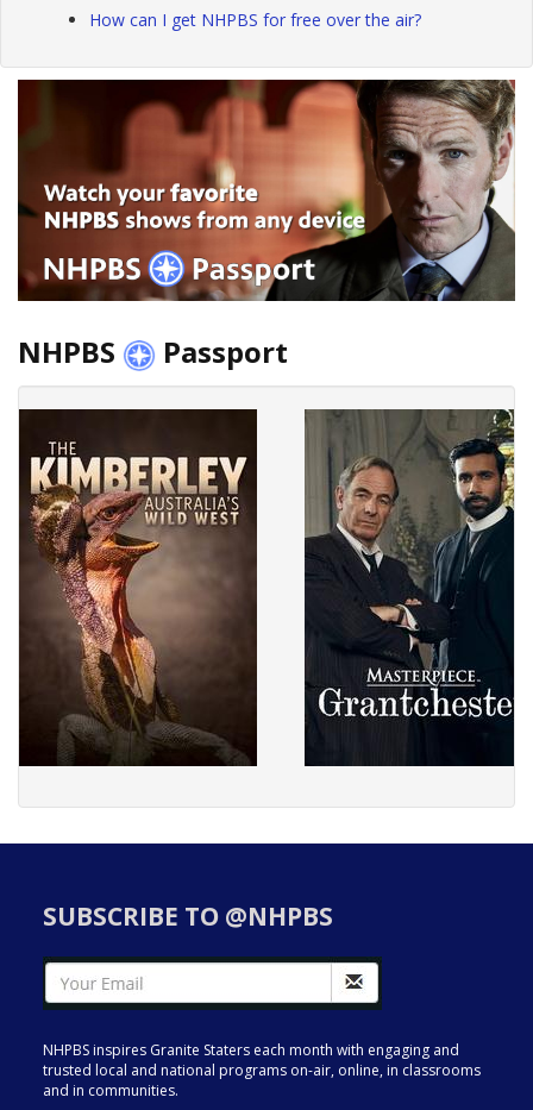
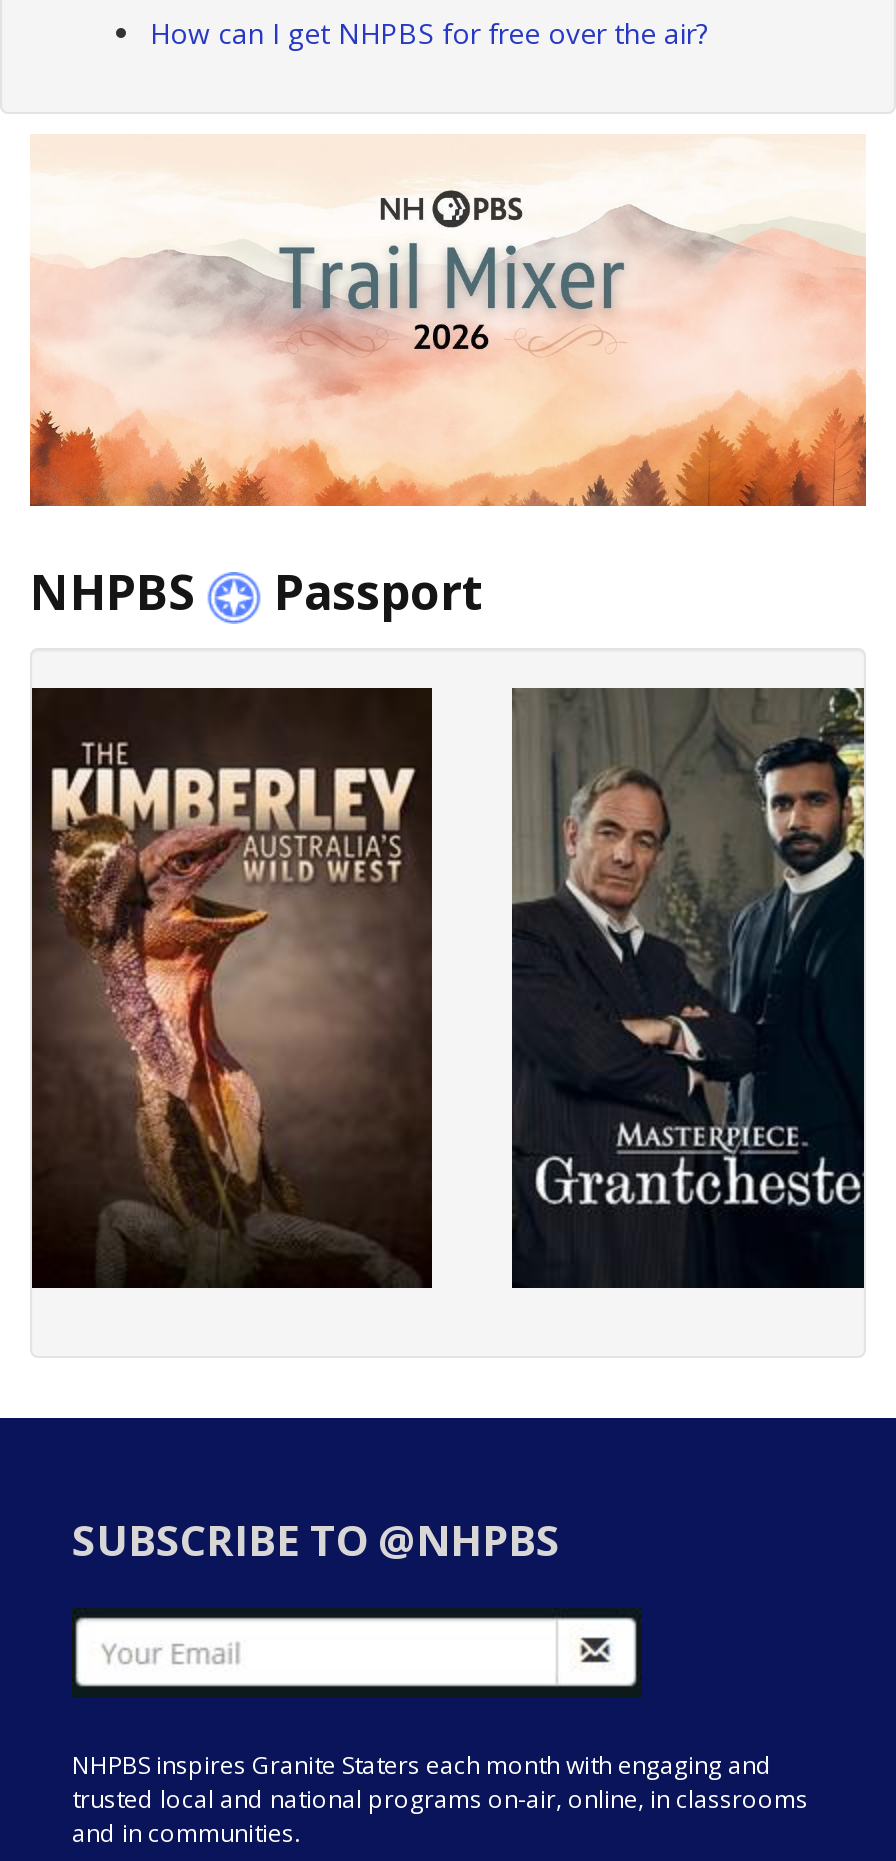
[17,79,516,302] [image] -> [28,134,868,508] [image]

